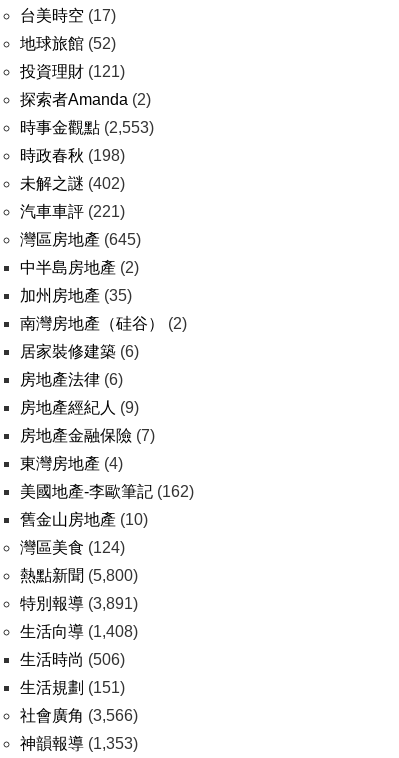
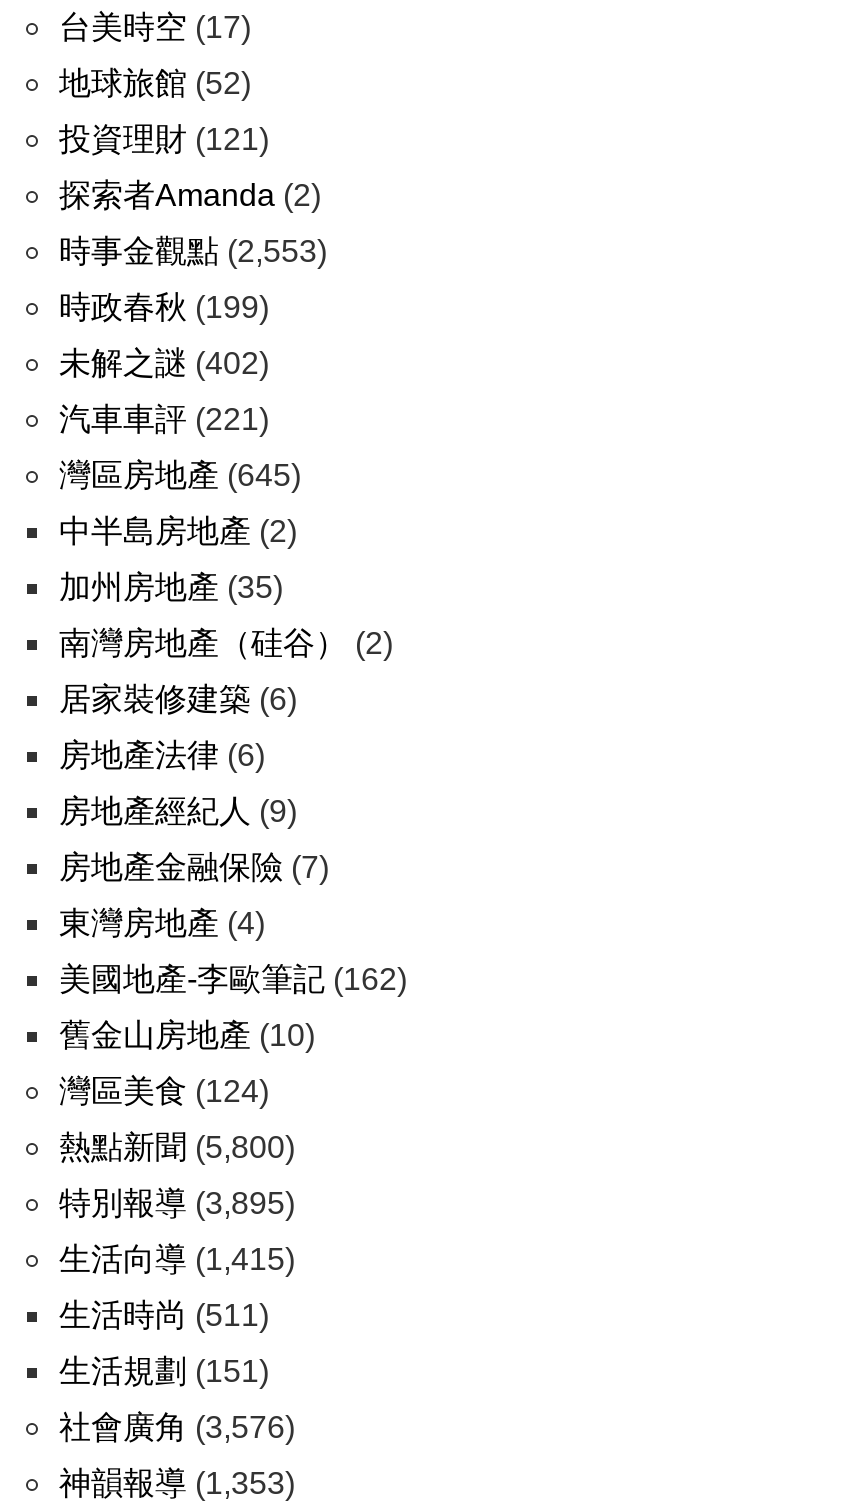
[20,147,125,164] 時政春秋(198) -> [59,290,269,324] 時政春秋(199)
[20,595,138,612] 特別報導(3,891) -> [59,1186,295,1220] 特別報導(3,895)
[20,623,138,640] 生活向導(1,408) -> [59,1242,295,1276] 生活向導(1,415)
[20,651,125,668] 生活時尚(506) -> [59,1298,269,1332] 生活時尚(511)
[20,707,138,724] 社會廣角(3,566) -> [59,1410,295,1444] 社會廣角(3,576)

